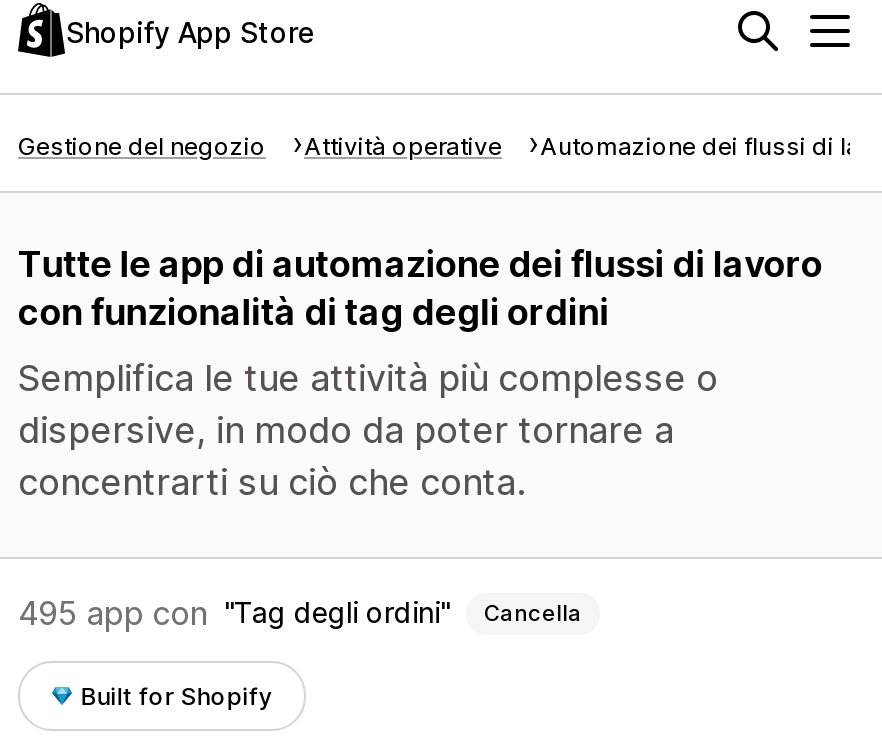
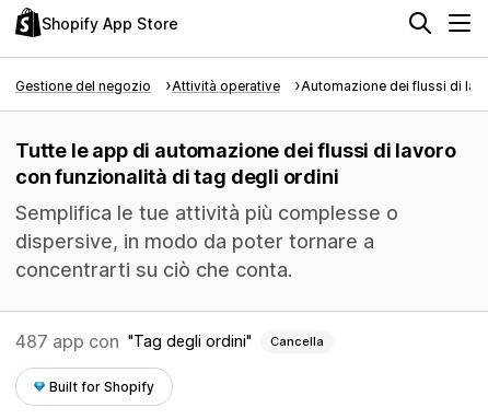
[18,593,582,633] 495 app con Tag degli ordini Cancella -> [15,330,324,352] 487 app con Tag degli ordini Cancella

